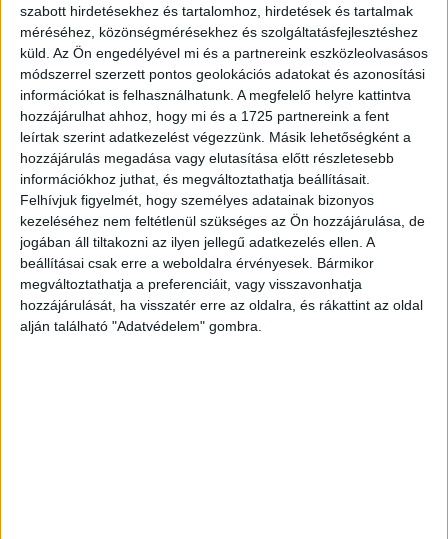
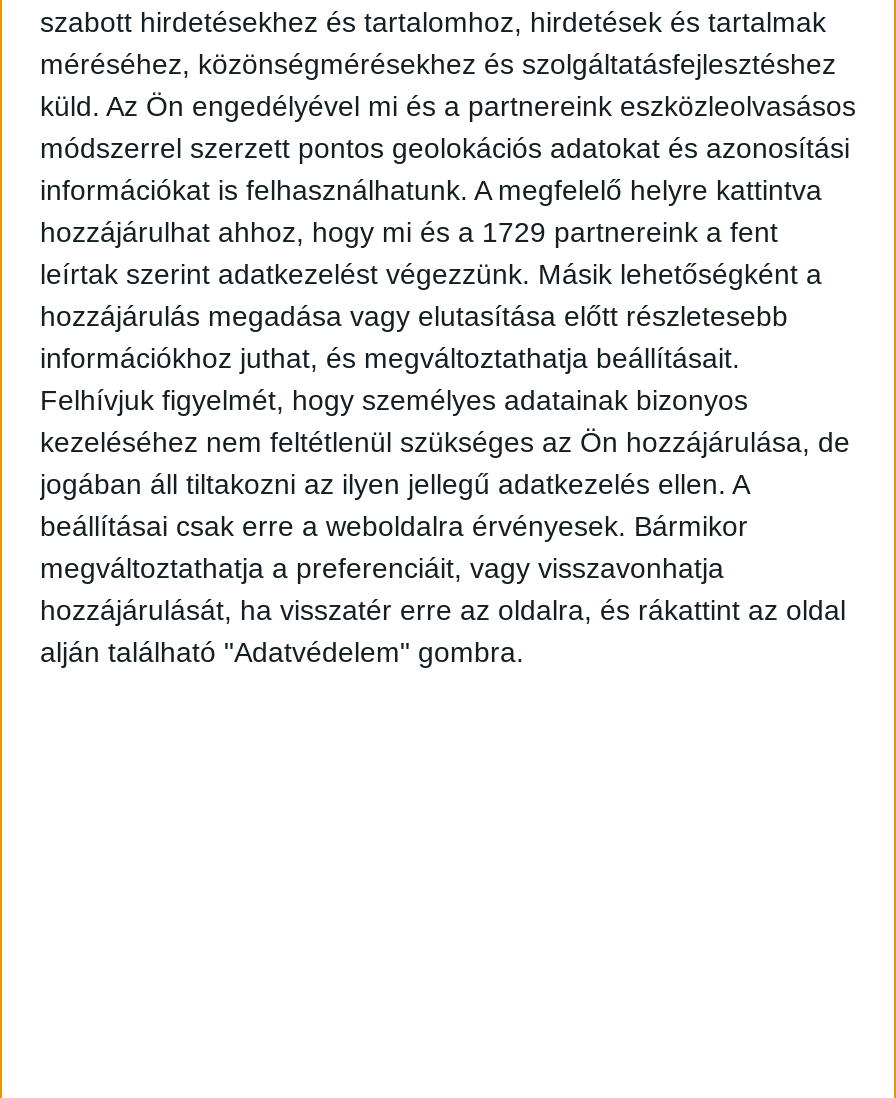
[20,108,389,124] hozzájárulhat ahhoz, hogy mi és a 1725 partnereink a fent -> [40,216,778,248] hozzájárulhat ahhoz, hogy mi és a 1729 partnereink a fent

